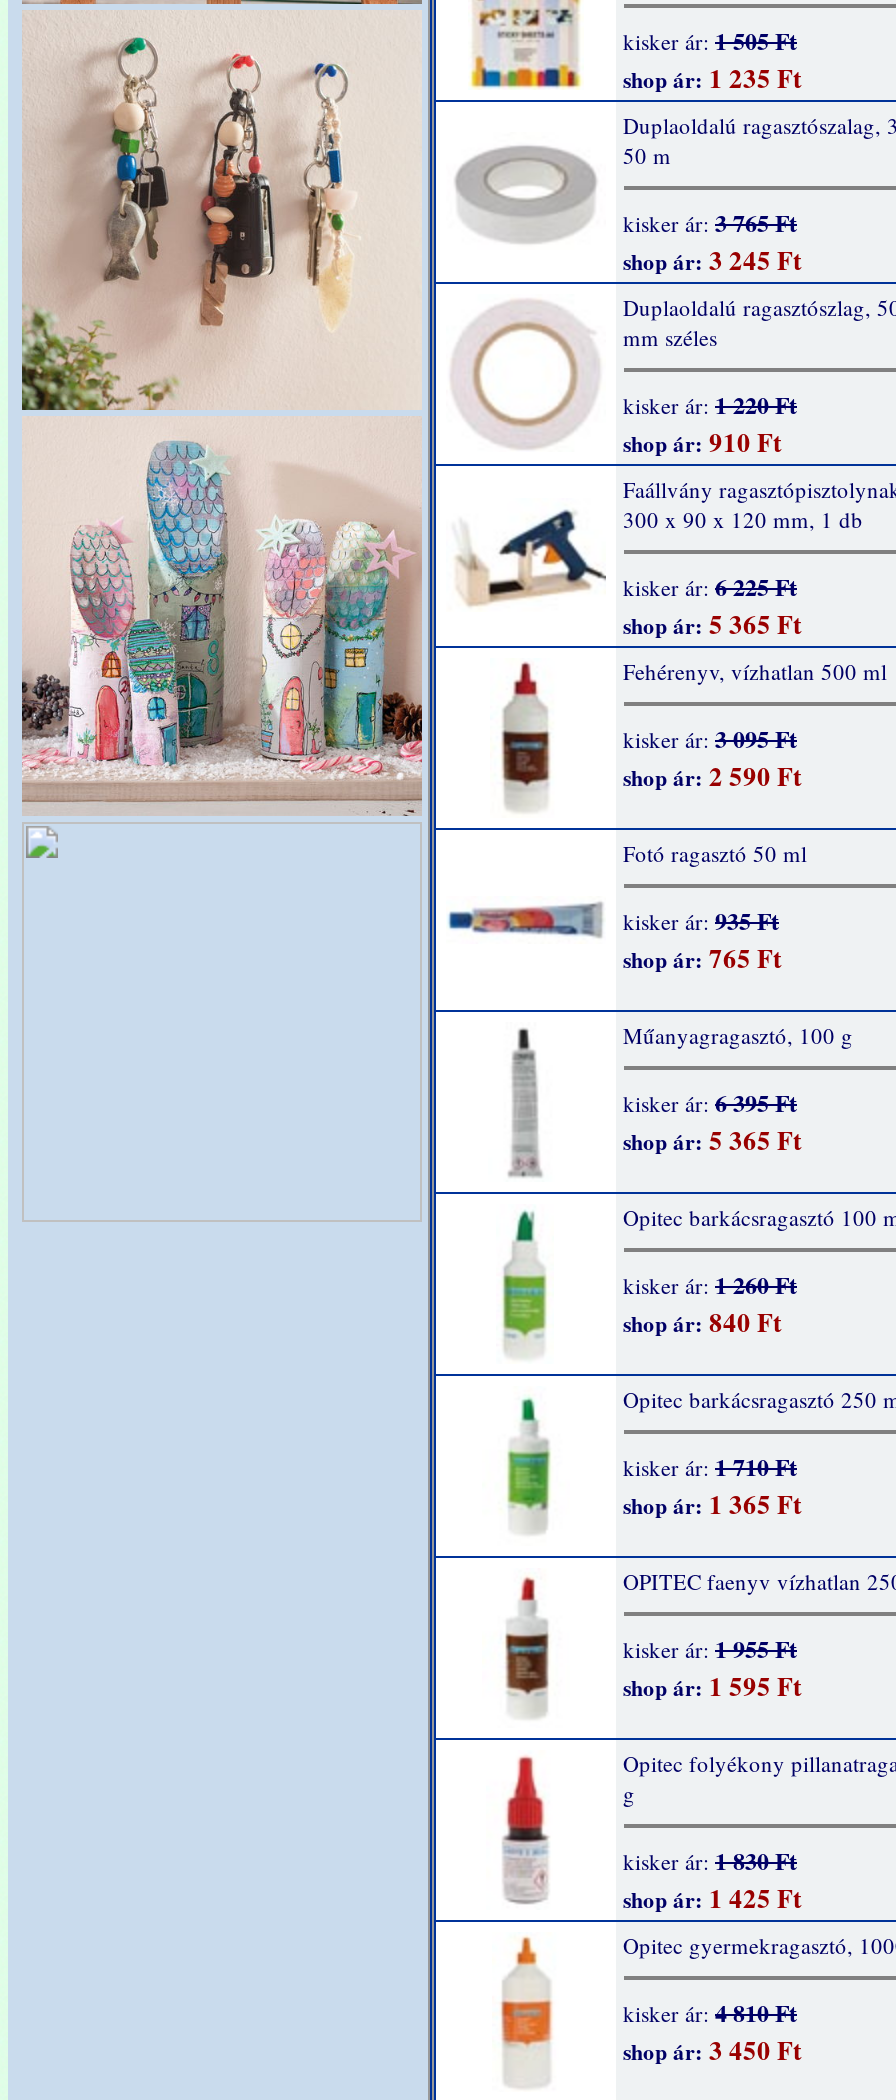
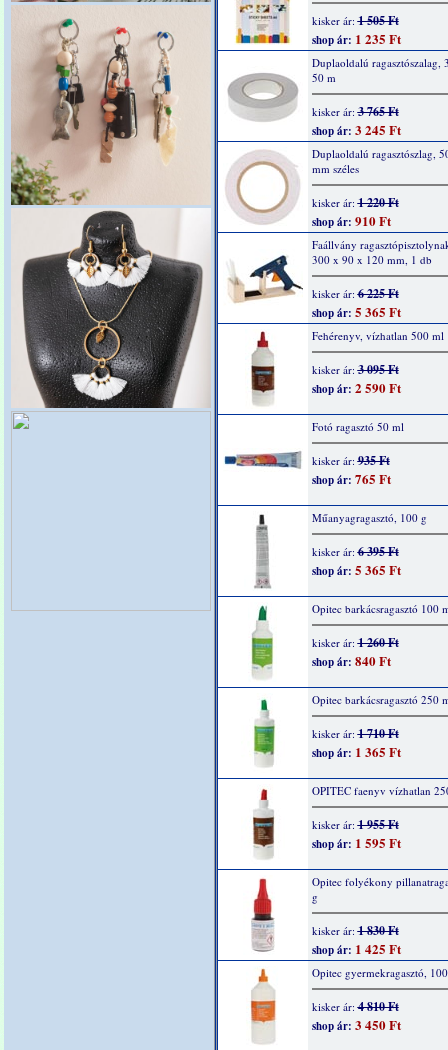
[20,416,424,816] [image] -> [11,209,211,409] [image]

